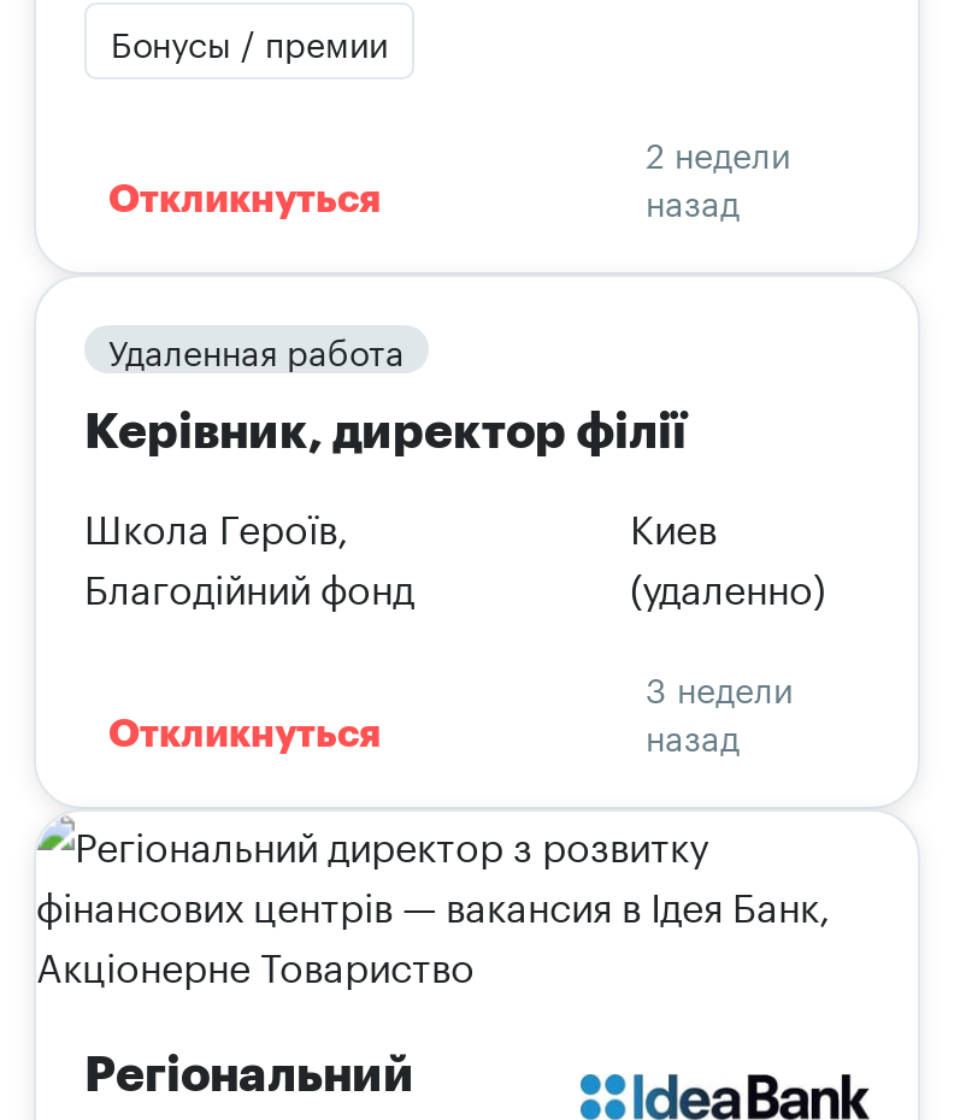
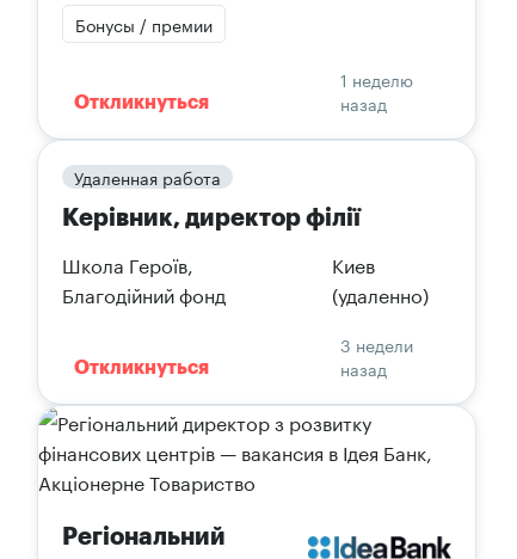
[646,125,790,178] 2 недели -> [340,66,413,92] 1 неделю

